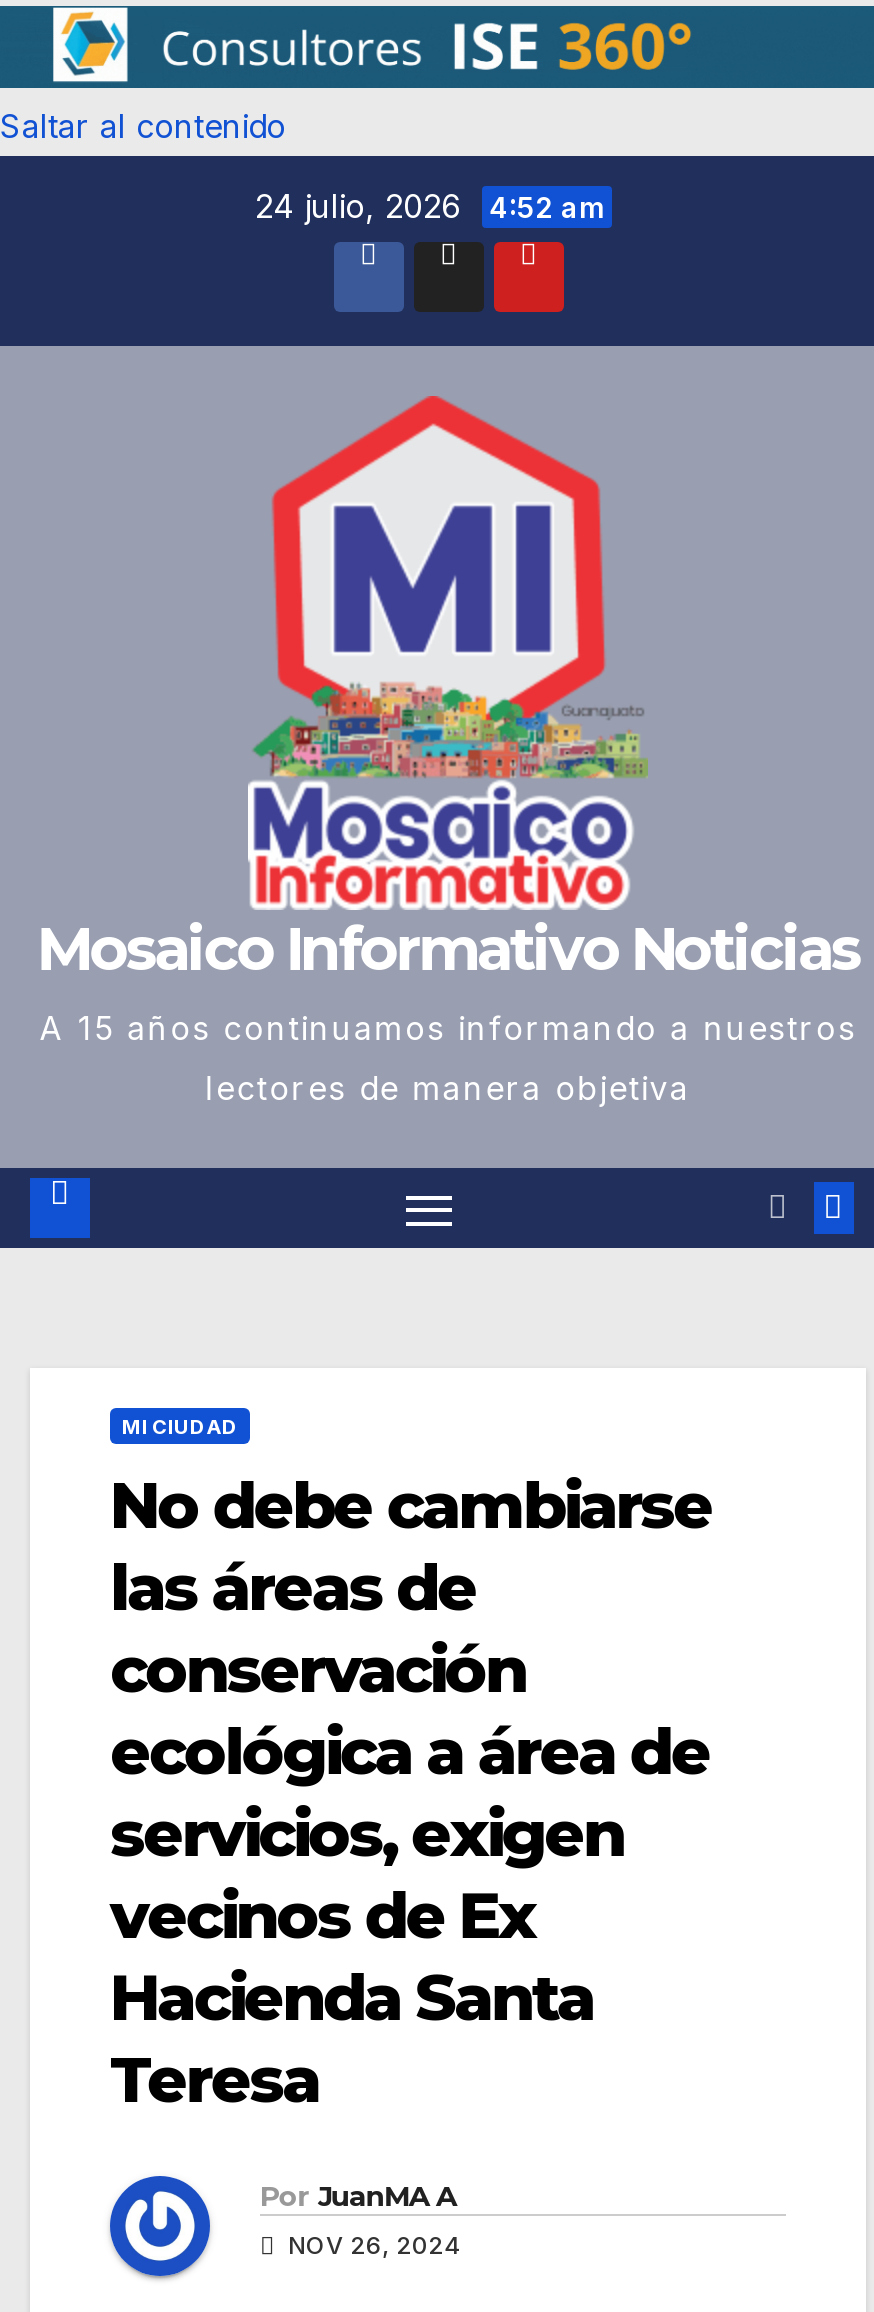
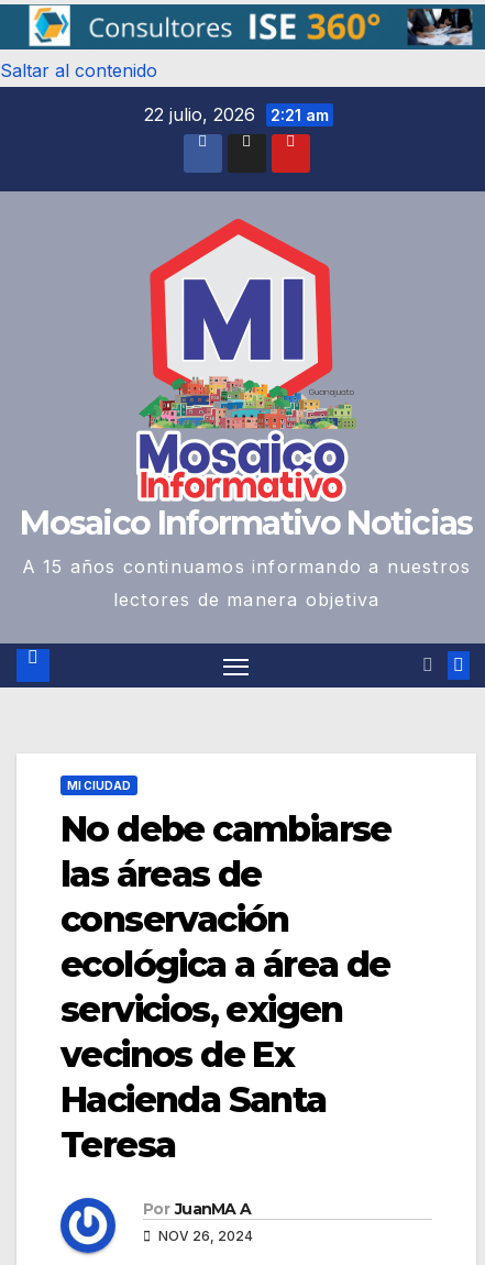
none -> [407,8,473,46] [image]
[255,186,603,226] 24 julio, 2026 4:52 am -> [144,103,328,125] 22 julio, 2026 2:21 am

